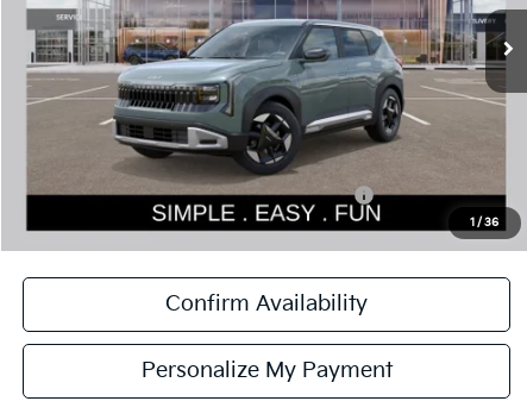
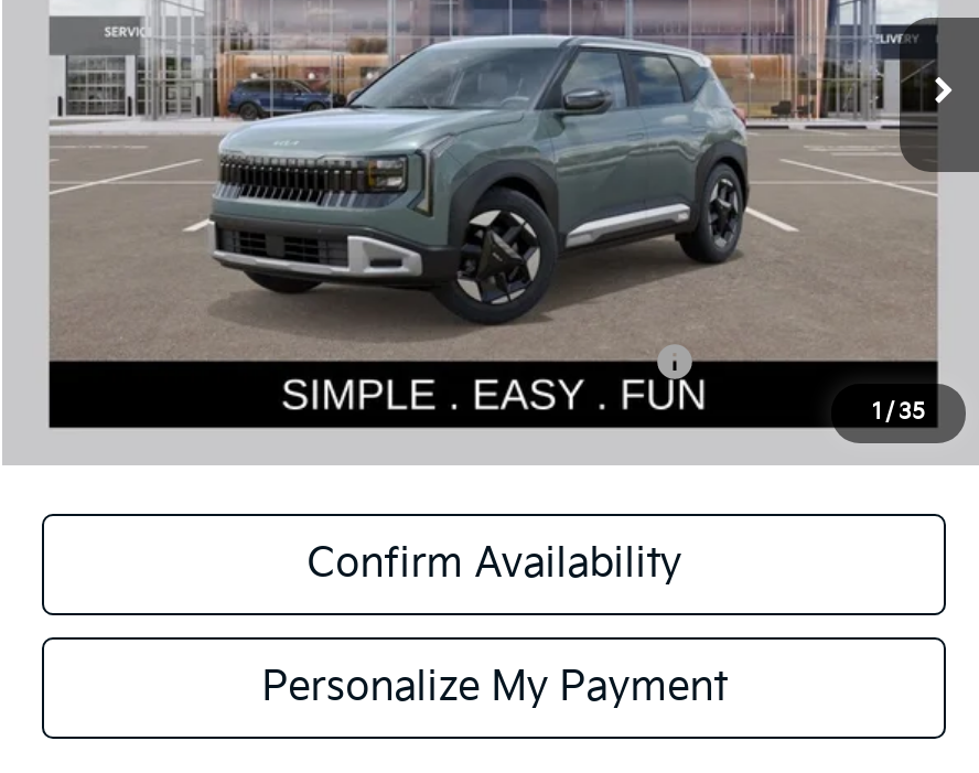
[470,215,499,229] 1 / 36 -> [872,399,925,425] 1 / 35

